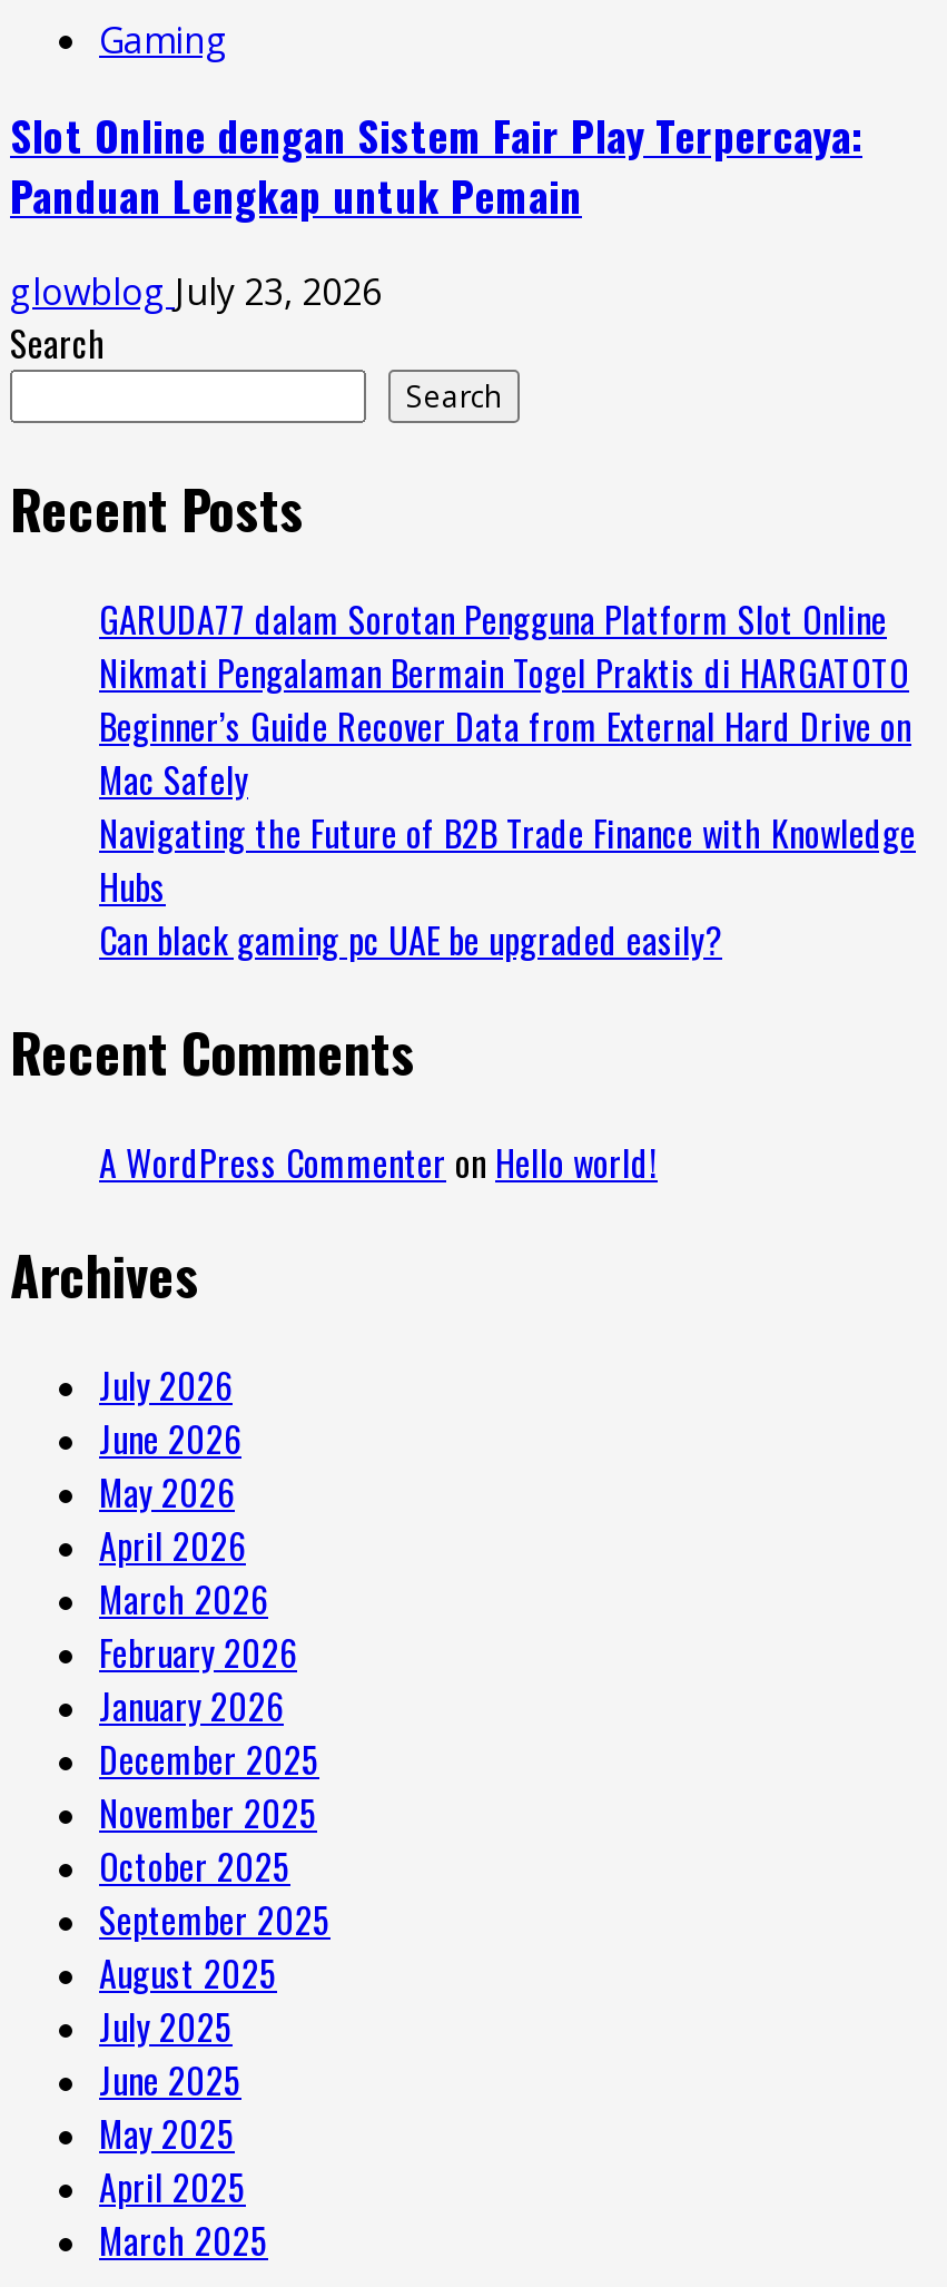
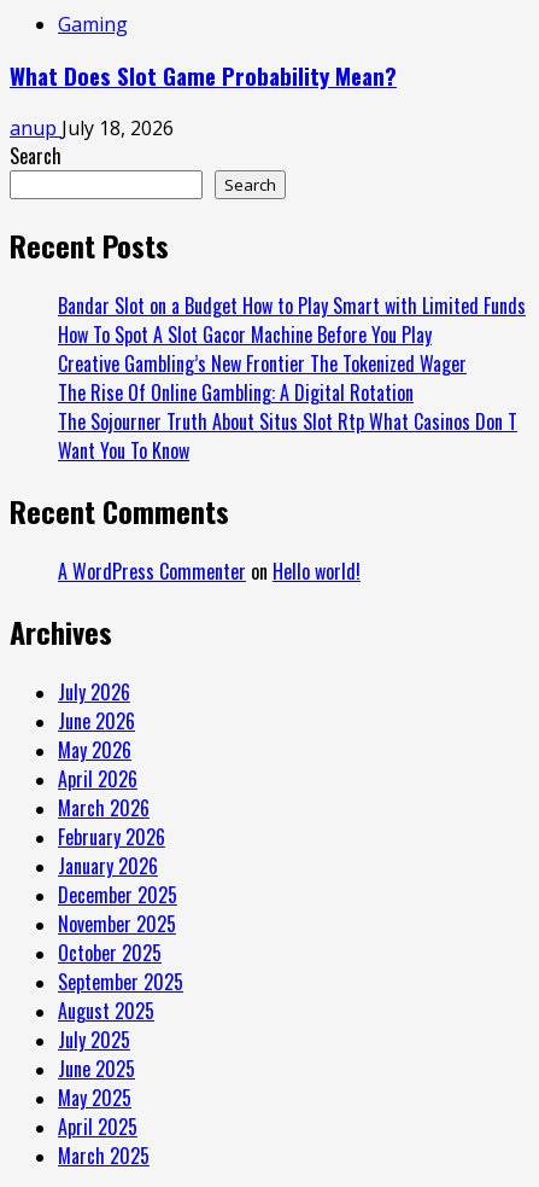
[10,105,862,226] Slot Online dengan Sistem Fair Play Terpercaya: | Panduan Lengkap untuk Pemain -> [10,60,397,92] What Does Slot Game Probability Mean?
[10,267,382,316] glowblog July 23, 2026 -> [10,115,174,141] anup July 18, 2026
[99,592,916,966] GARUDA77 dalam Sorotan Pengguna Platform Slot Online | Nikmati Pengalaman Bermain Togel Praktis di HARGATOTO | Beginner’s Guide Recover Data from External Hard Drive on | Mac Safely | Navigating the Future of B2B Trade Finance with Knowledge | Hubs | Can black gaming pc UAE be upgraded easily? -> [58,291,526,465] Bandar Slot on a Budget How to Play Smart with Limited Funds | How To Spot A Slot Gacor Machine Before You Play | Creative Gambling’s New Frontier The Tokenized Wager | The Rise Of Online Gambling: A Digital Rotation | The Sojourner Truth About Situs Slot Rtp What Casinos Don T | Want You To Know

